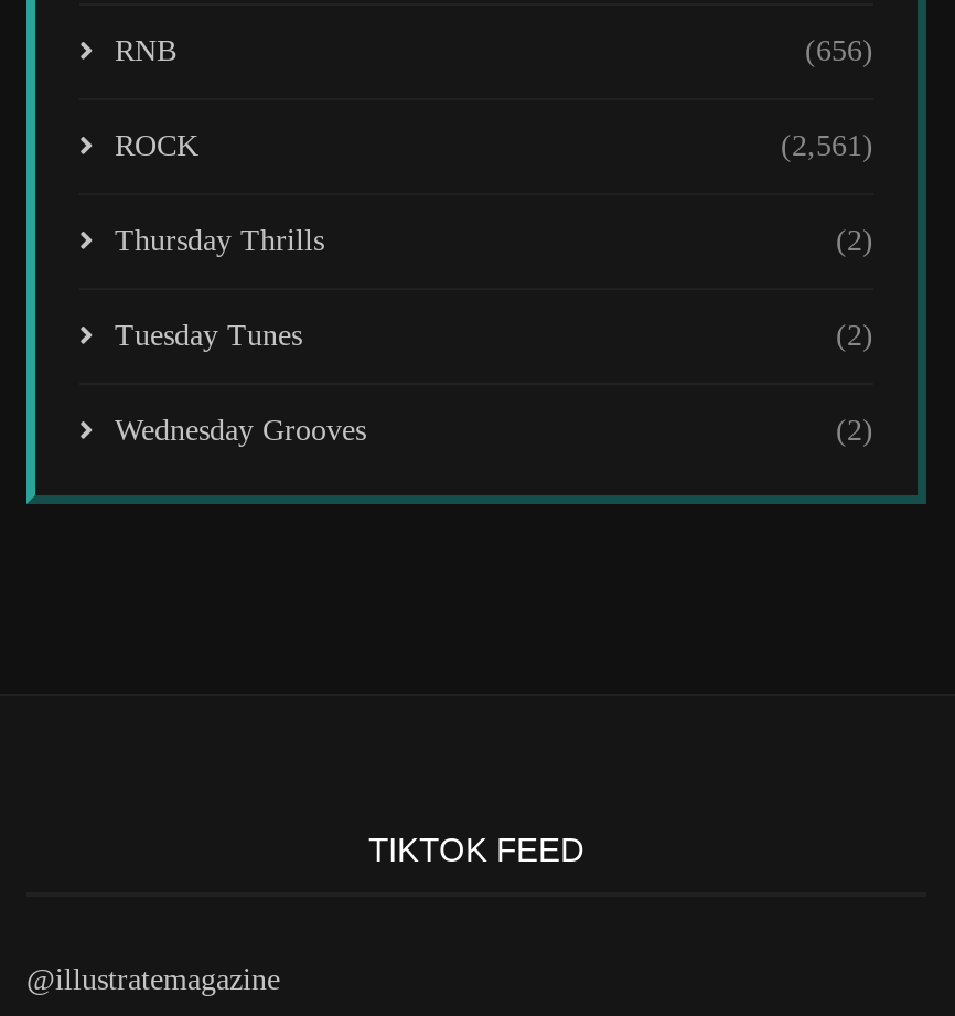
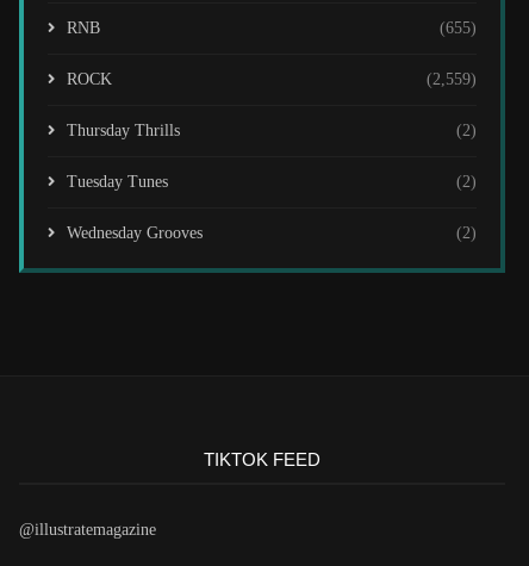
[805,33,873,66] (656) -> [440,18,477,36] (655)
[781,128,873,161] (2,561) -> [427,70,477,88] (2,559)

